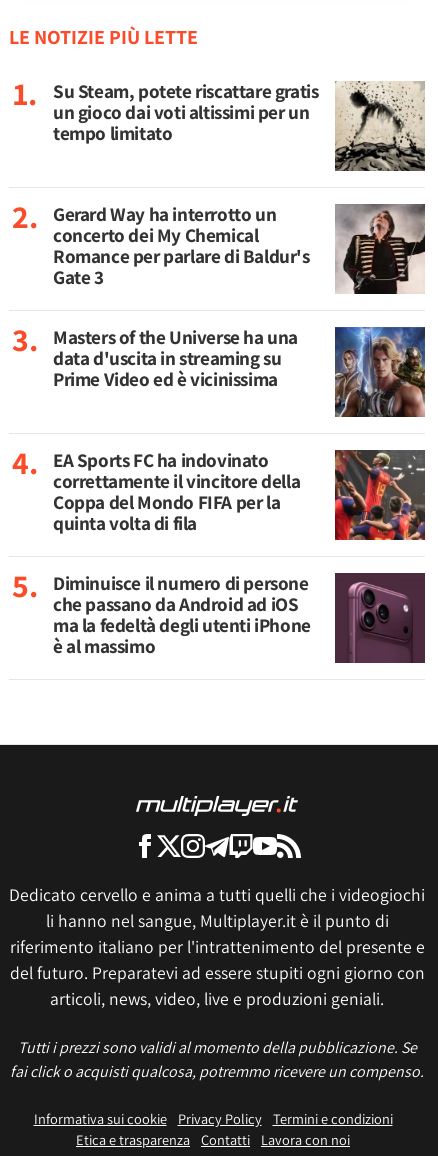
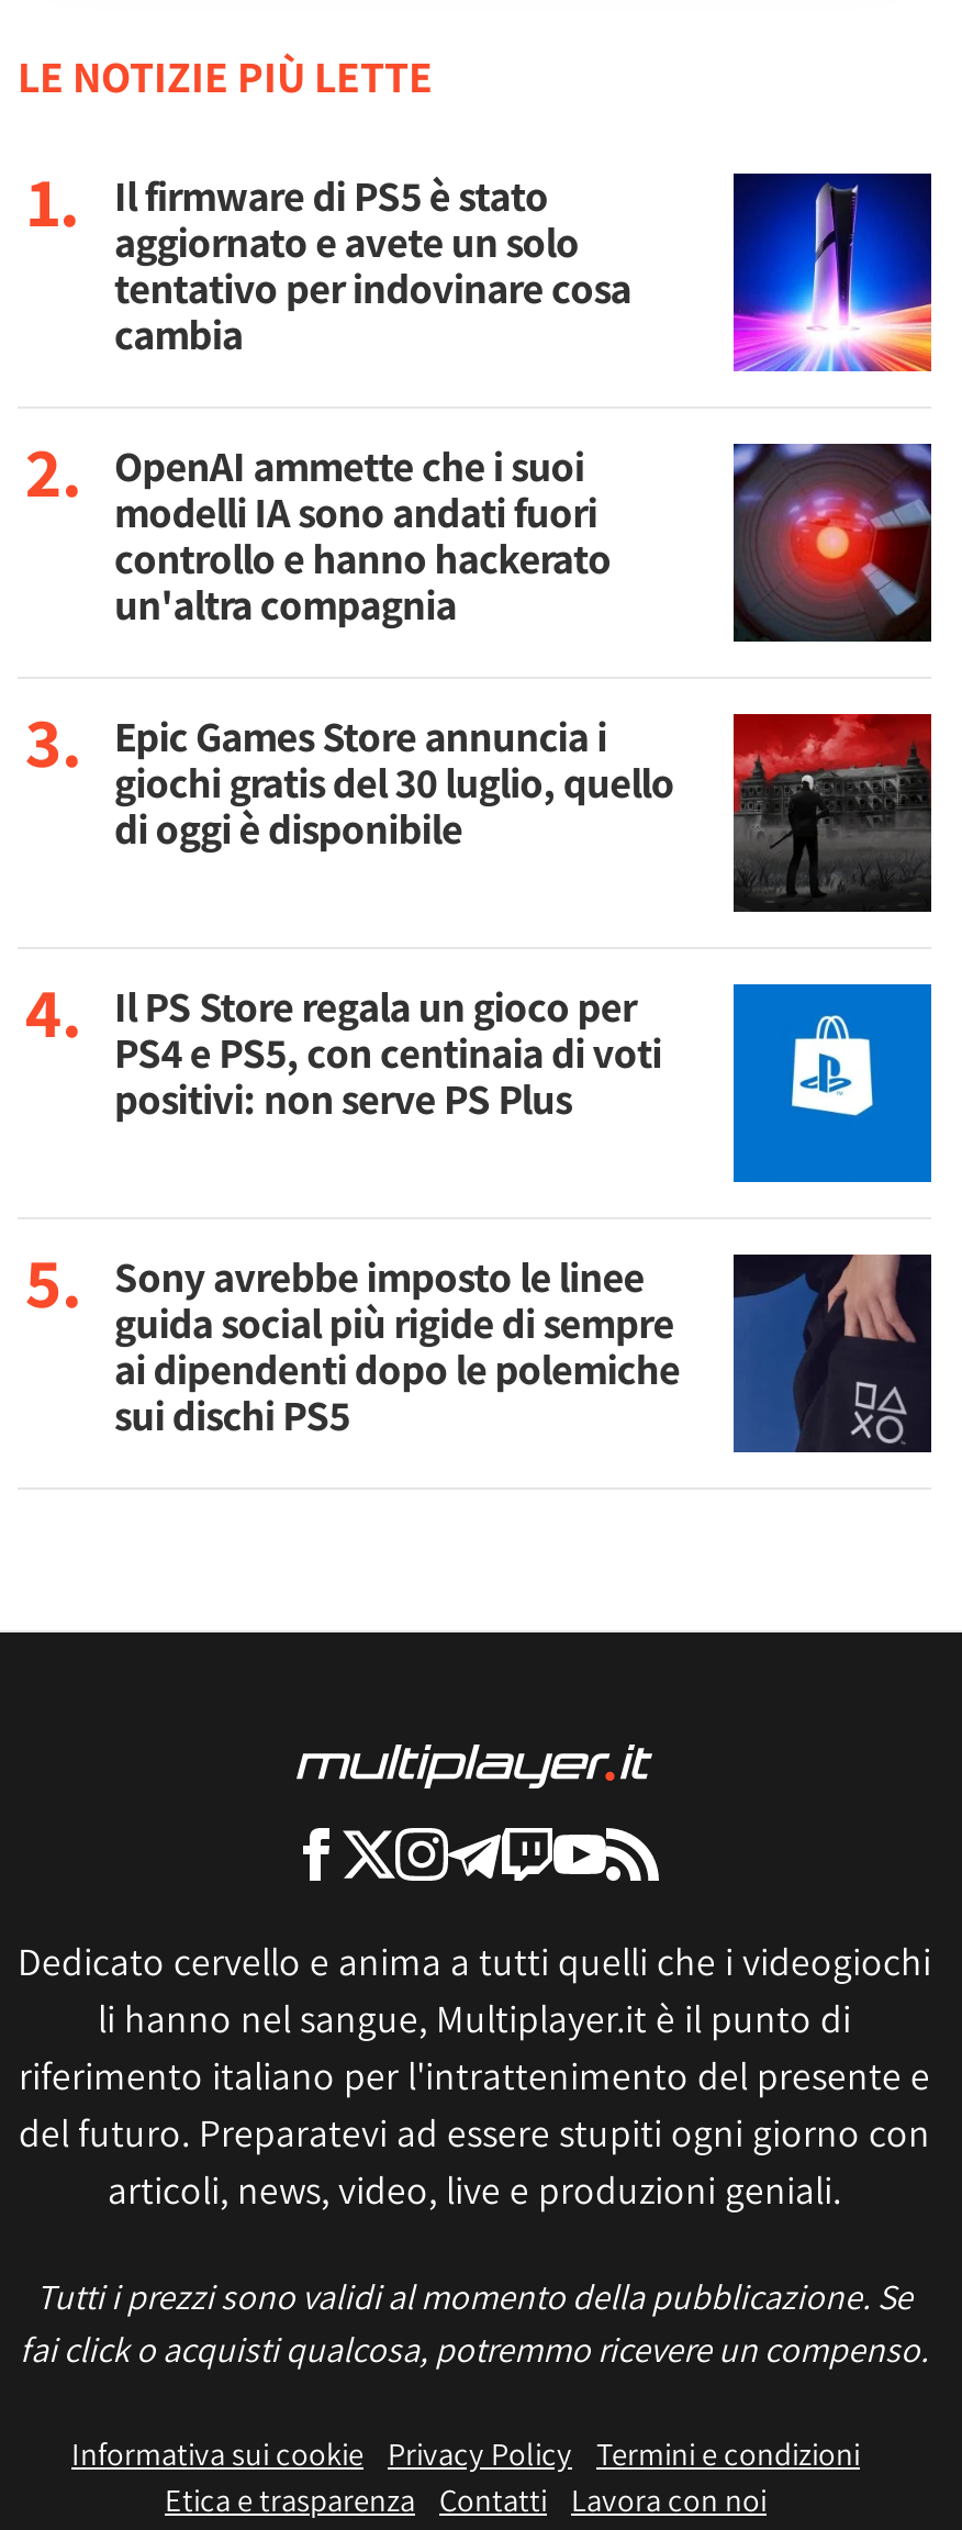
[53,78,318,146] Su Steam, potete riscattare gratis | un gioco dai voti altissimi per un | tempo limitato -> [114,167,631,363] Il firmware di PS5 è stato | aggiornato e avete un solo | tentativo per indovinare cosa | cambia
[334,80,426,172] [image] -> [731,171,933,374] [image]
[53,201,310,290] Gerard Way ha interrotto un | concerto dei My Chemical | Romance per parlare di Baldur's | Gate 3 -> [114,437,611,633] OpenAI ammette che i suoi | modelli IA sono andati fuori | controllo e hanno hackerato | un'altra compagnia
[335,204,425,294] [image] -> [731,444,933,644] [image]
[53,324,426,418] [image] | Masters of the Universe ha una | data d'uscita in streaming su | Prime Video ed è vicinissima -> [114,707,933,914] [image] | Epic Games Store annuncia i | giochi gratis del 30 luglio, quello | di oggi è disponibile
[53,447,426,541] [image] | EA Sports FC ha indovinato | correttamente il vincitore della | Coppa del Mondo FIFA per la | quinta volta di fila -> [114,978,933,1184] [image] | Il PS Store regala un gioco per | PS4 e PS5, con centinaia di voti | positivi: non serve PS Plus
[53,570,425,663] [image] | Diminuisce il numero di persone | che passano da Android ad iOS | ma la fedeltà degli utenti iPhone | è al massimo -> [114,1248,931,1452] [image] | Sony avrebbe imposto le linee | guida social più rigide di sempre | ai dipendenti dopo le polemiche | sui dischi PS5

